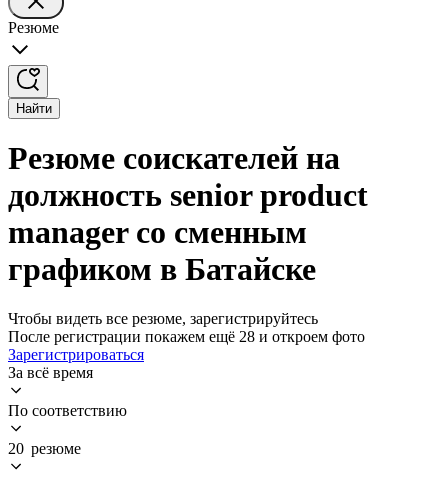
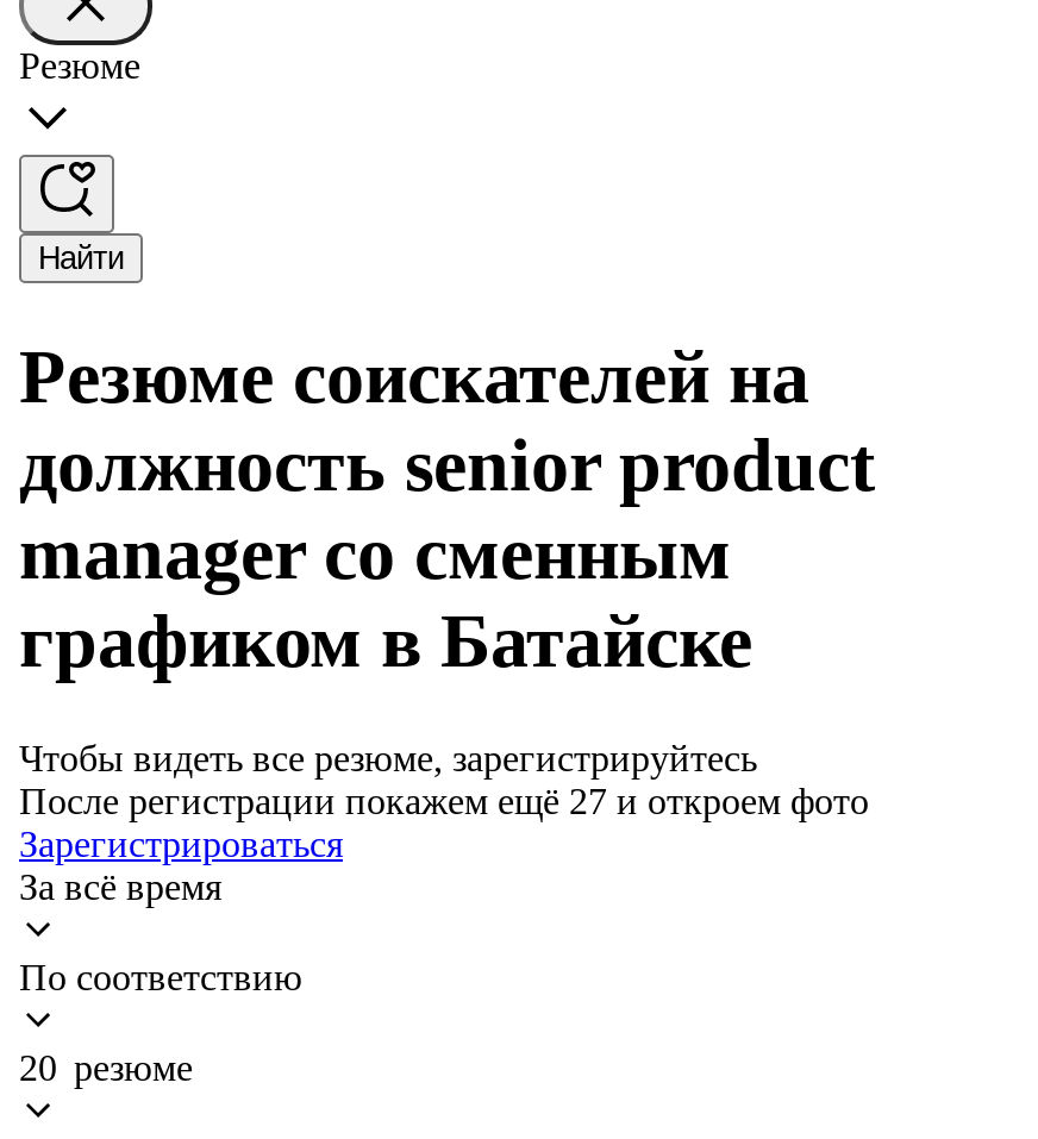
[8,328,365,345] После регистрации покажем ещё 28 и откроем фото -> [19,781,869,821] После регистрации покажем ещё 27 и откроем фото

